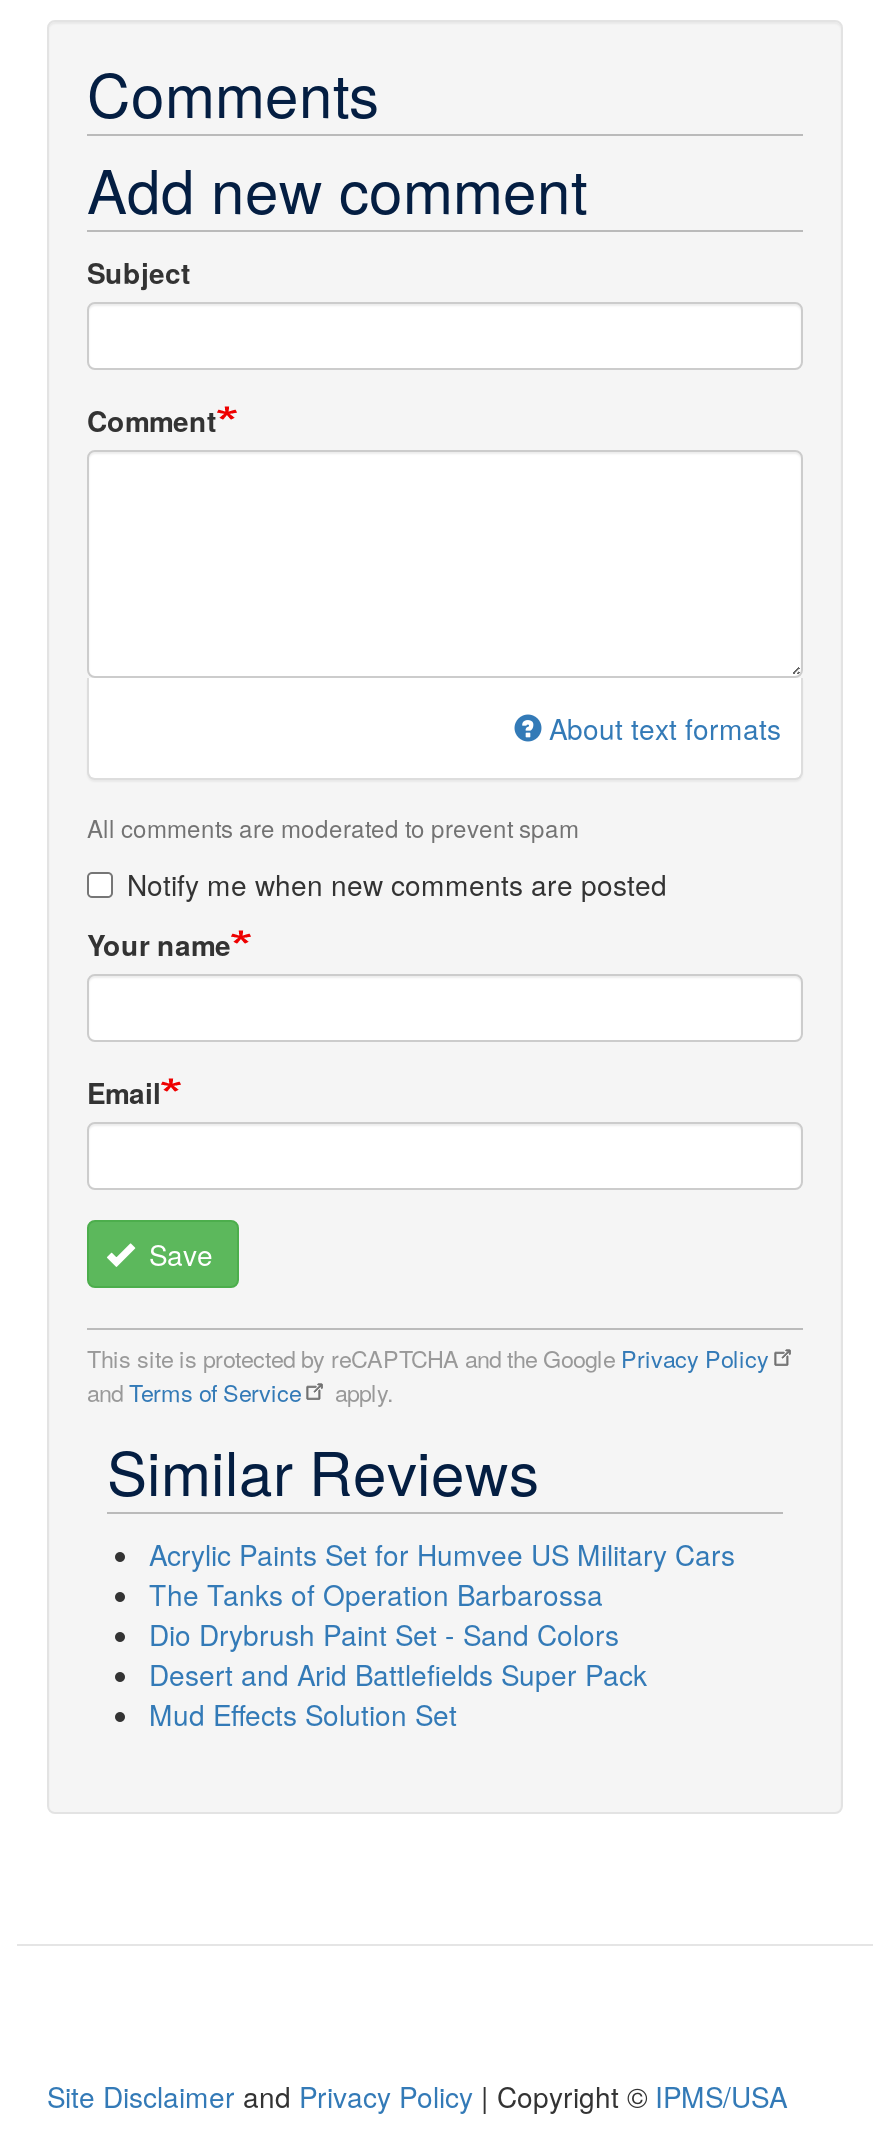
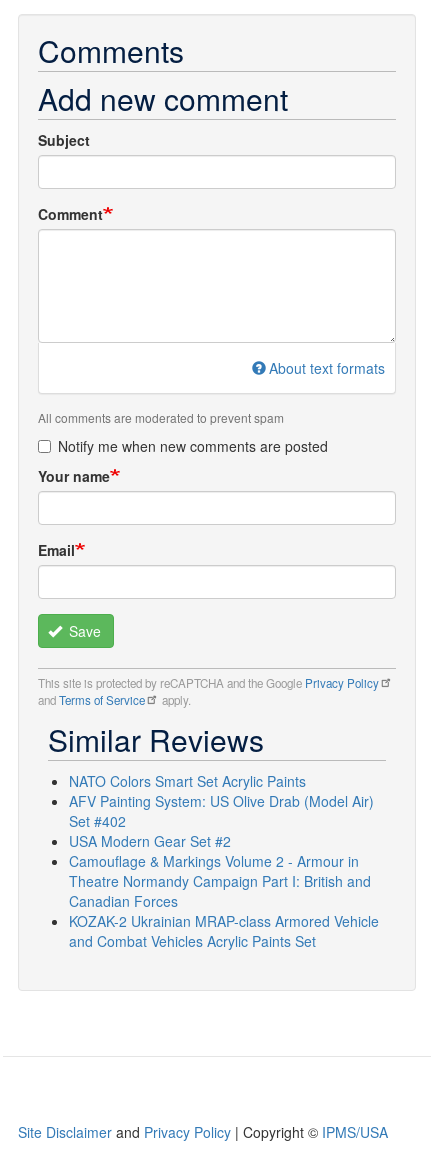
[149,1534,735,1734] Acrylic Paints Set for Humvee US Military Cars | The Tanks of Operation Barbarossa | Dio Drybrush Paint Set - Sand Colors | Desert and Arid Battlefields Super Pack | Mud Effects Solution Set -> [69,771,379,951] NATO Colors Smart Set Acrylic Paints | AFV Painting System: US Olive Drab (Model Air) | Set #402 | USA Modern Gear Set #2 | Camouflage & Markings Volume 2 - Armour in | Theatre Normandy Campaign Part I: British and | Canadian Forces | KOZAK-2 Ukrainian MRAP-class Armored Vehicle | and Combat Vehicles Acrylic Paints Set

